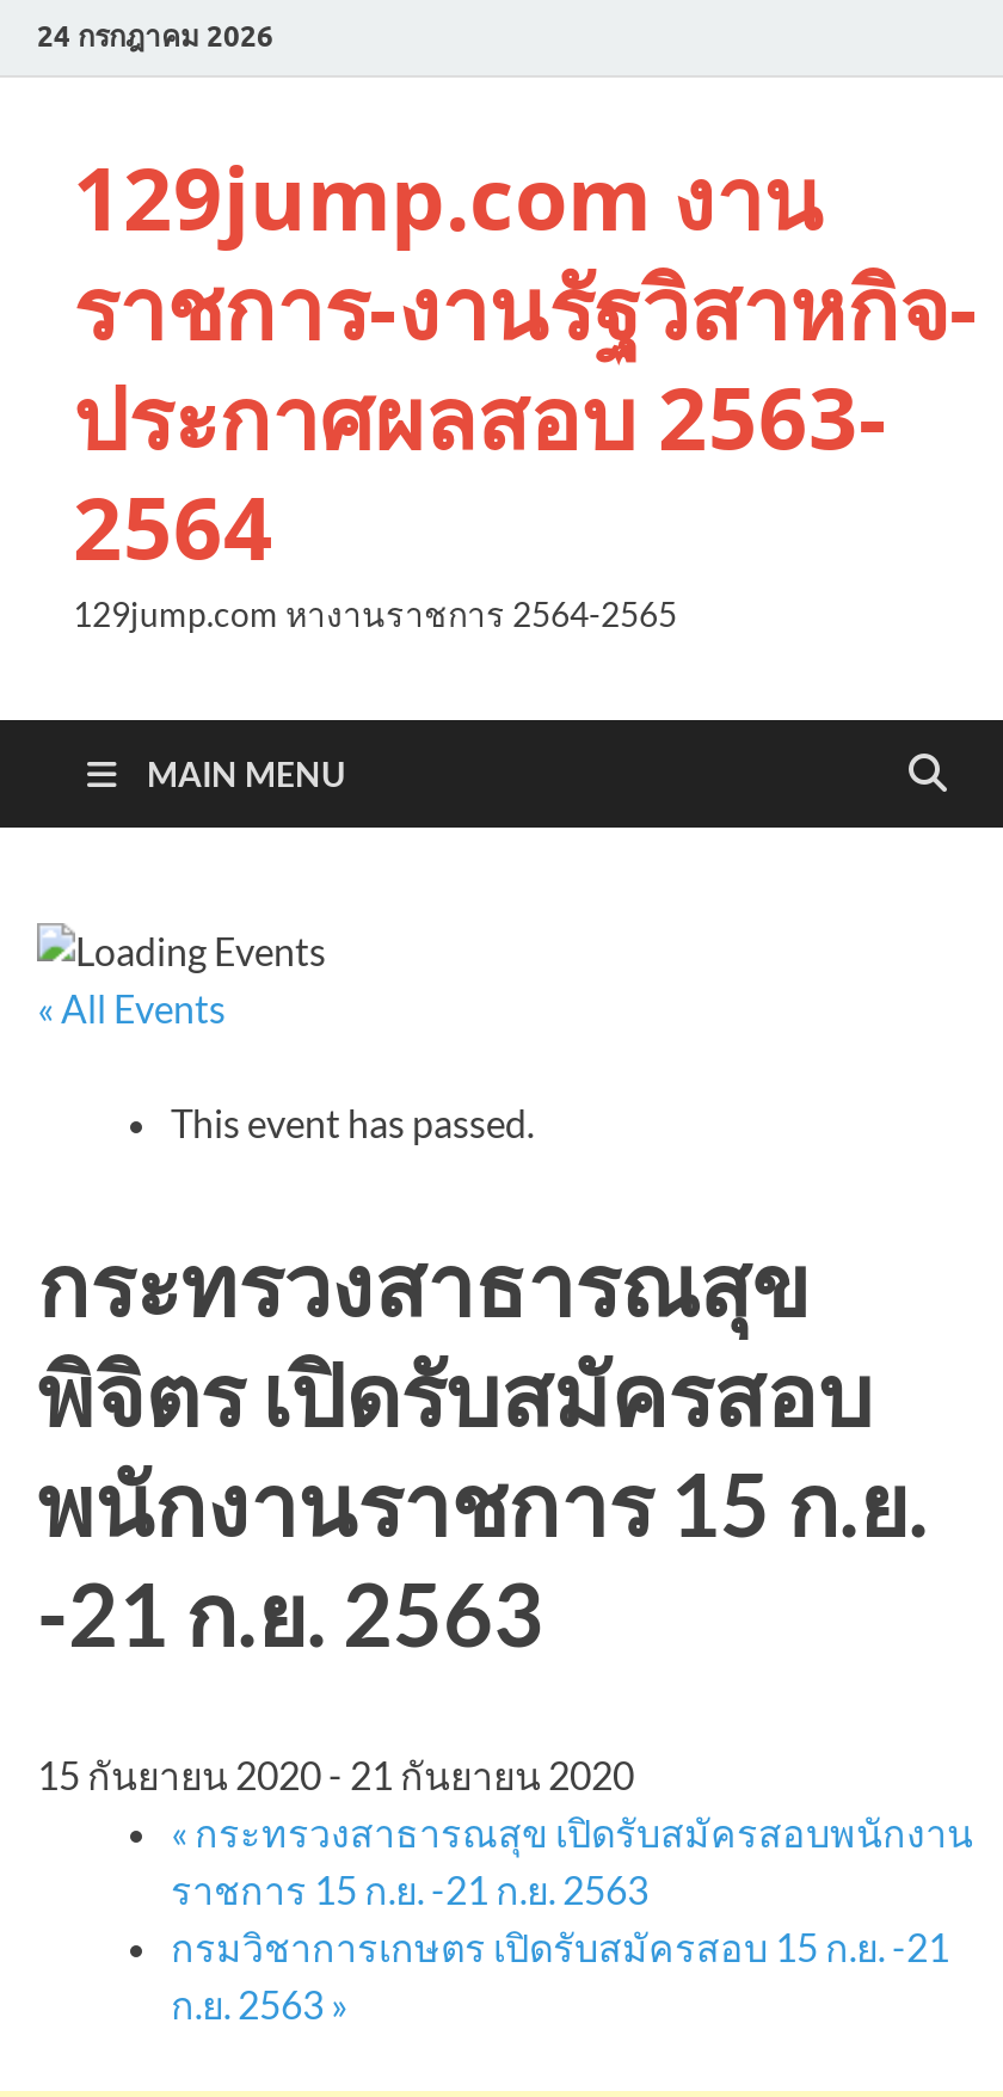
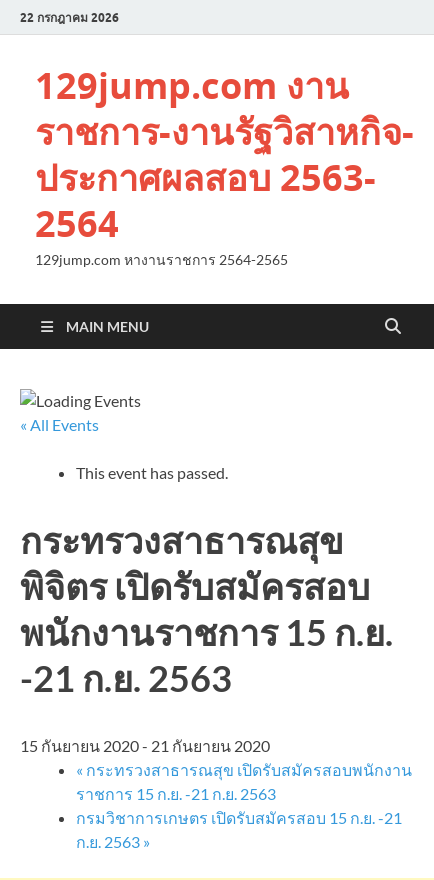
[37,17,273,53] 24 กรกฎาคม 2026 -> [20,9,119,24] 22 กรกฎาคม 2026

